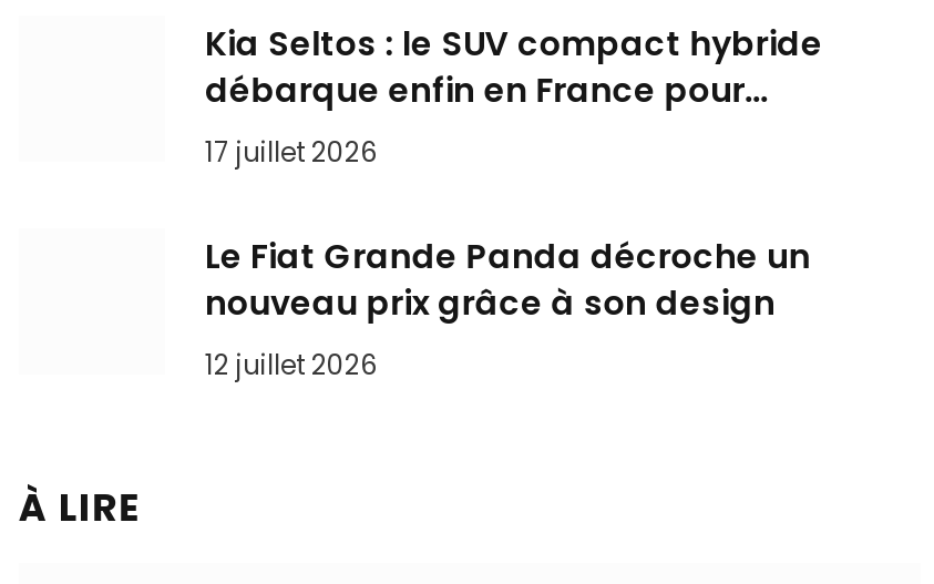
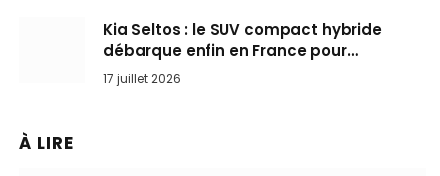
[205,232,810,383] Le Fiat Grande Panda décroche un | nouveau prix grâce à son design | 12 juillet 2026 -> none

